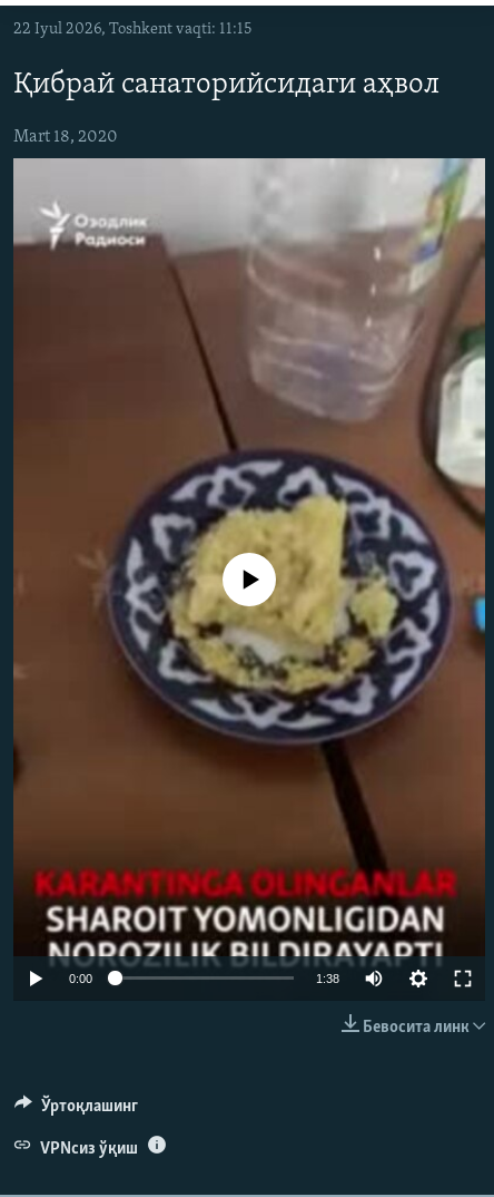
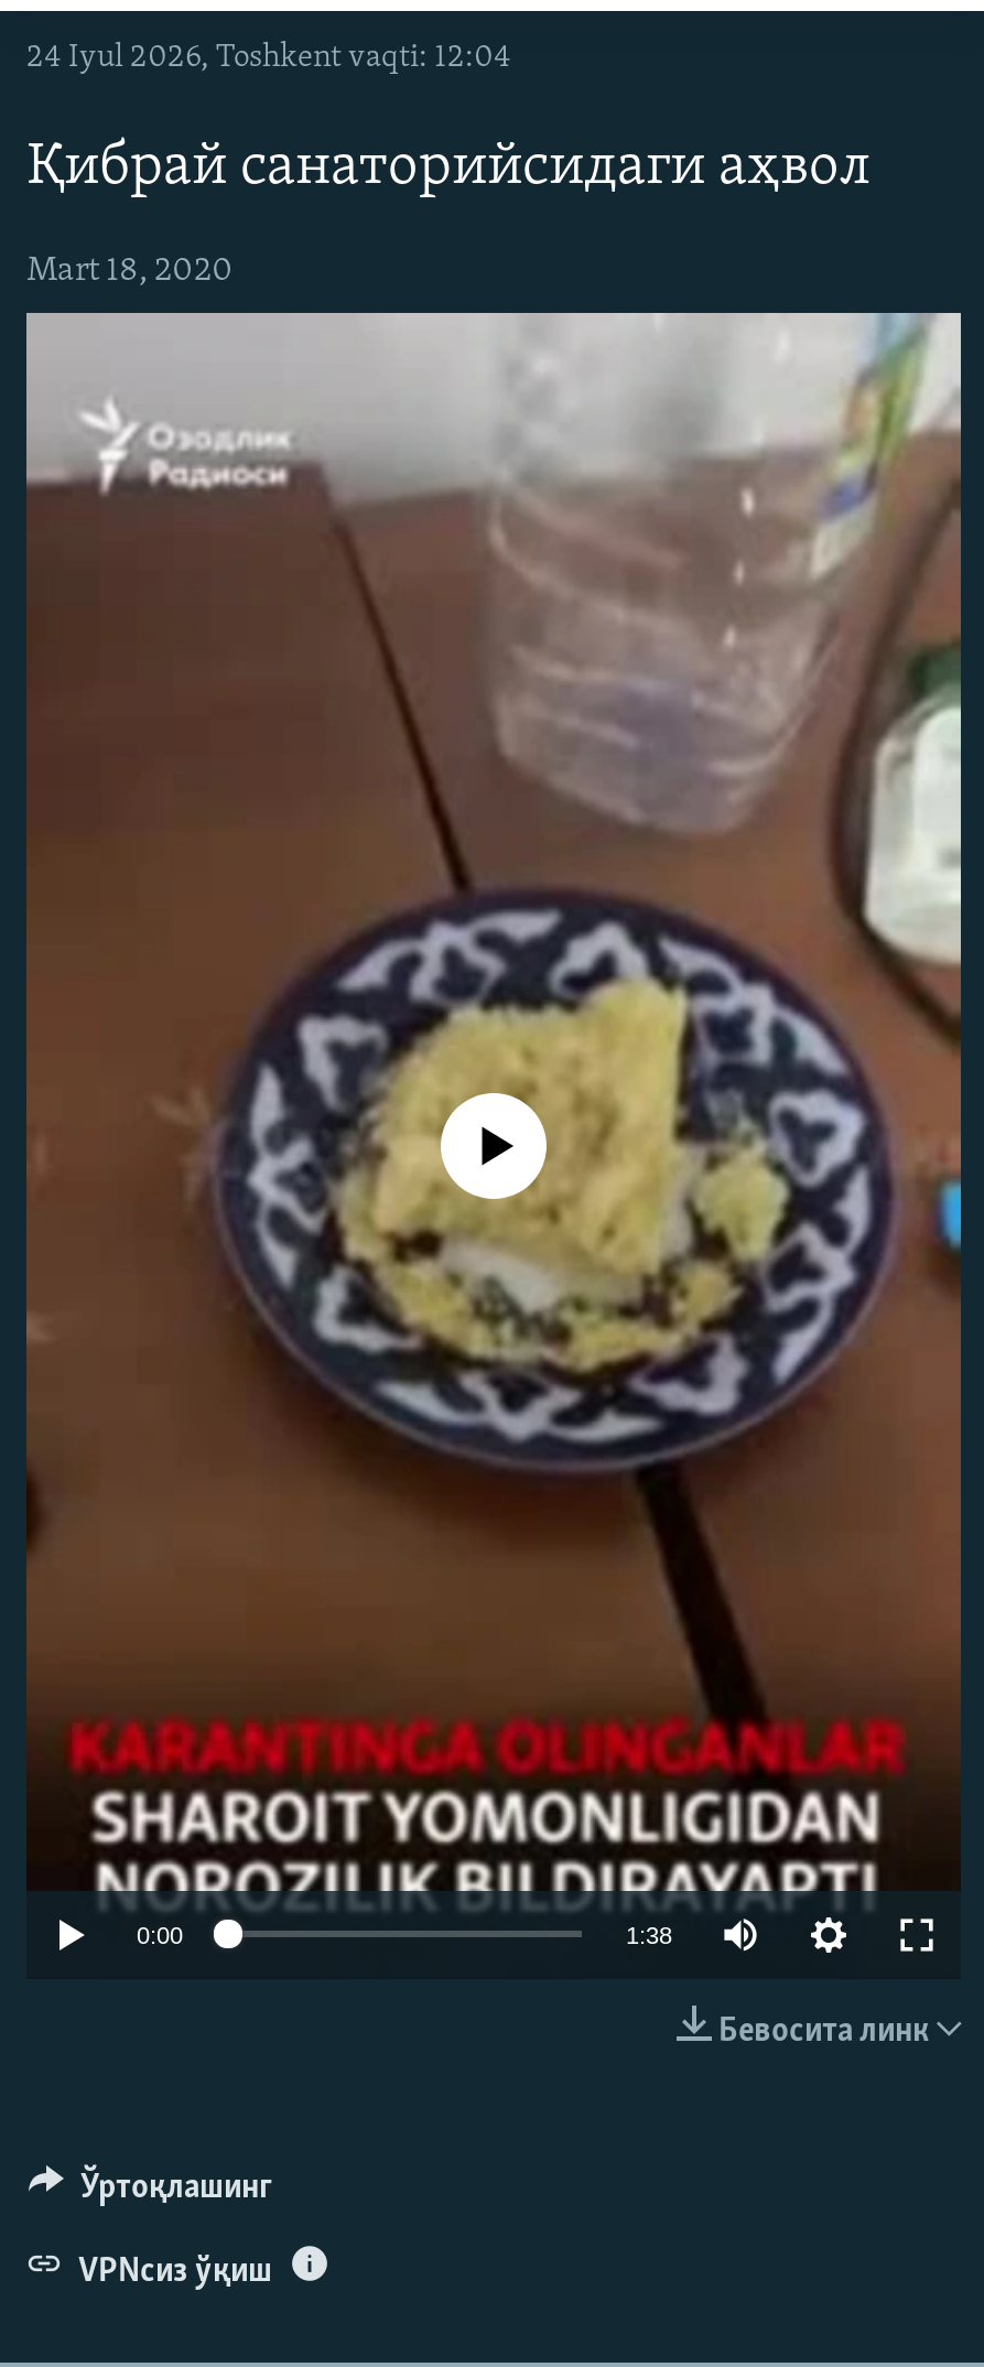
[13,21,253,38] 22 Iyul 2026, Toshkent vaqti: 11:15 -> [26,42,511,75] 24 Iyul 2026, Toshkent vaqti: 12:04

